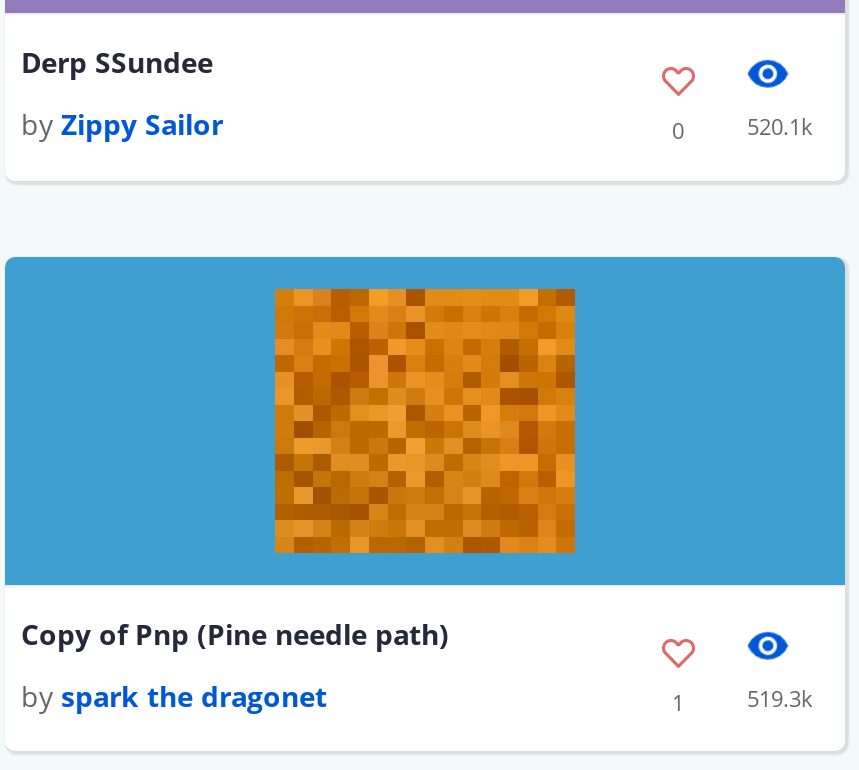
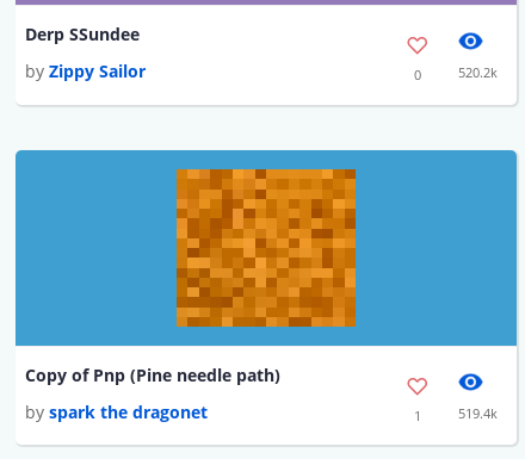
[747,112,813,142] 520.1k -> [458,64,498,82] 520.2k
[747,683,813,713] 519.3k -> [458,404,498,422] 519.4k

